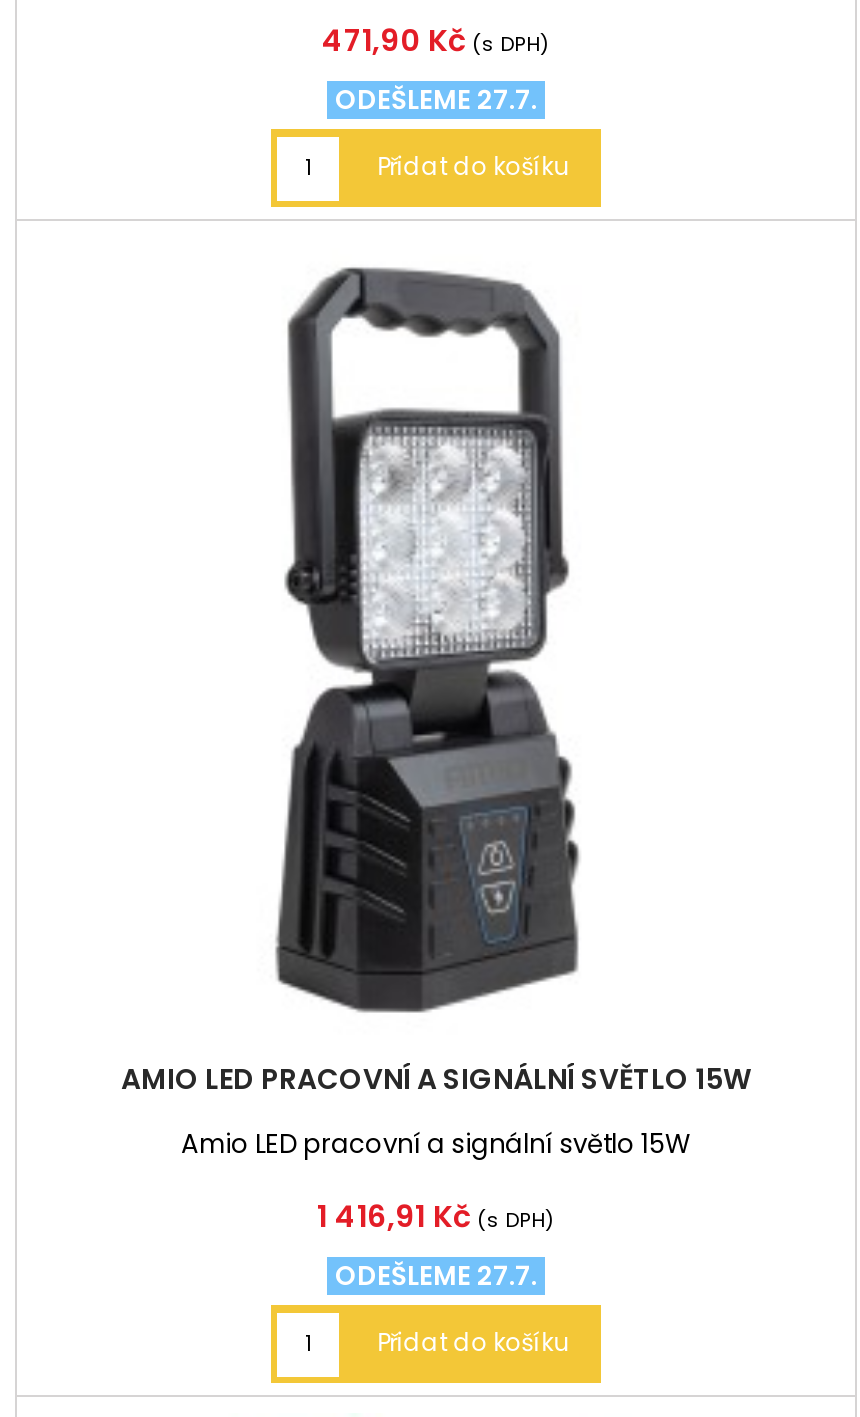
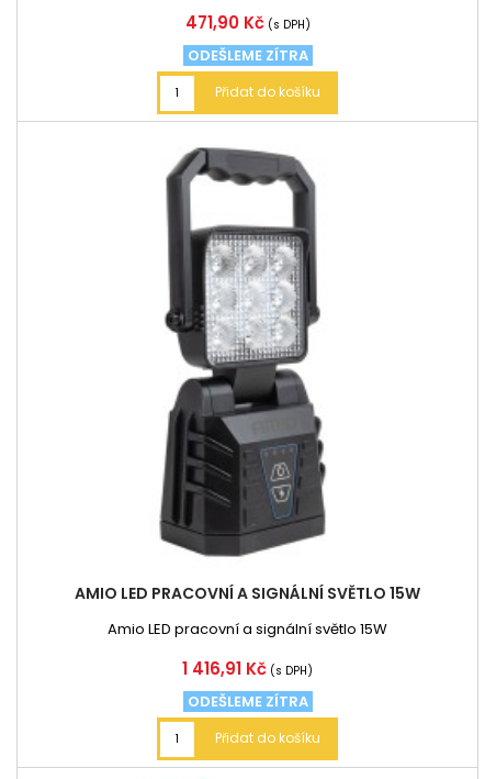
[335,80,537,118] ODEŠLEME 27.7. -> [187,45,308,66] ODEŠLEME ZÍTRA
[335,1256,537,1294] ODEŠLEME 27.7. -> [187,691,308,712] ODEŠLEME ZÍTRA

